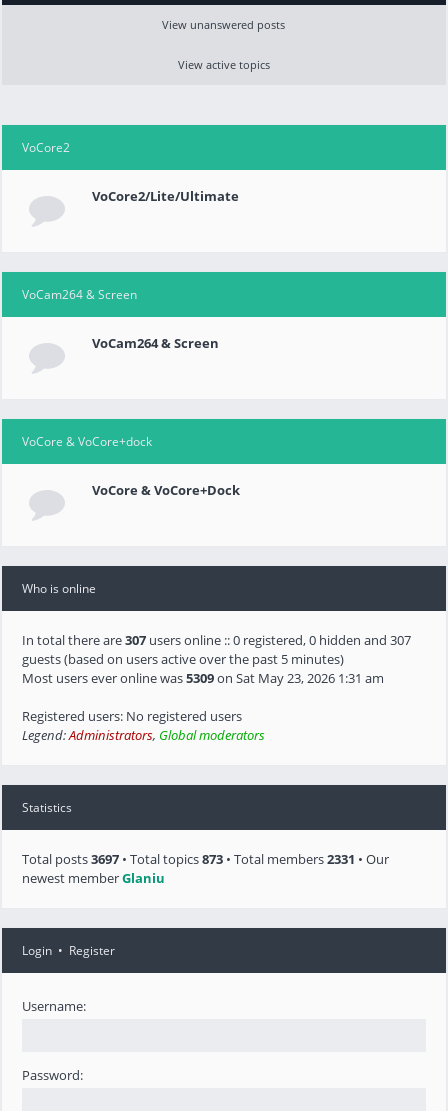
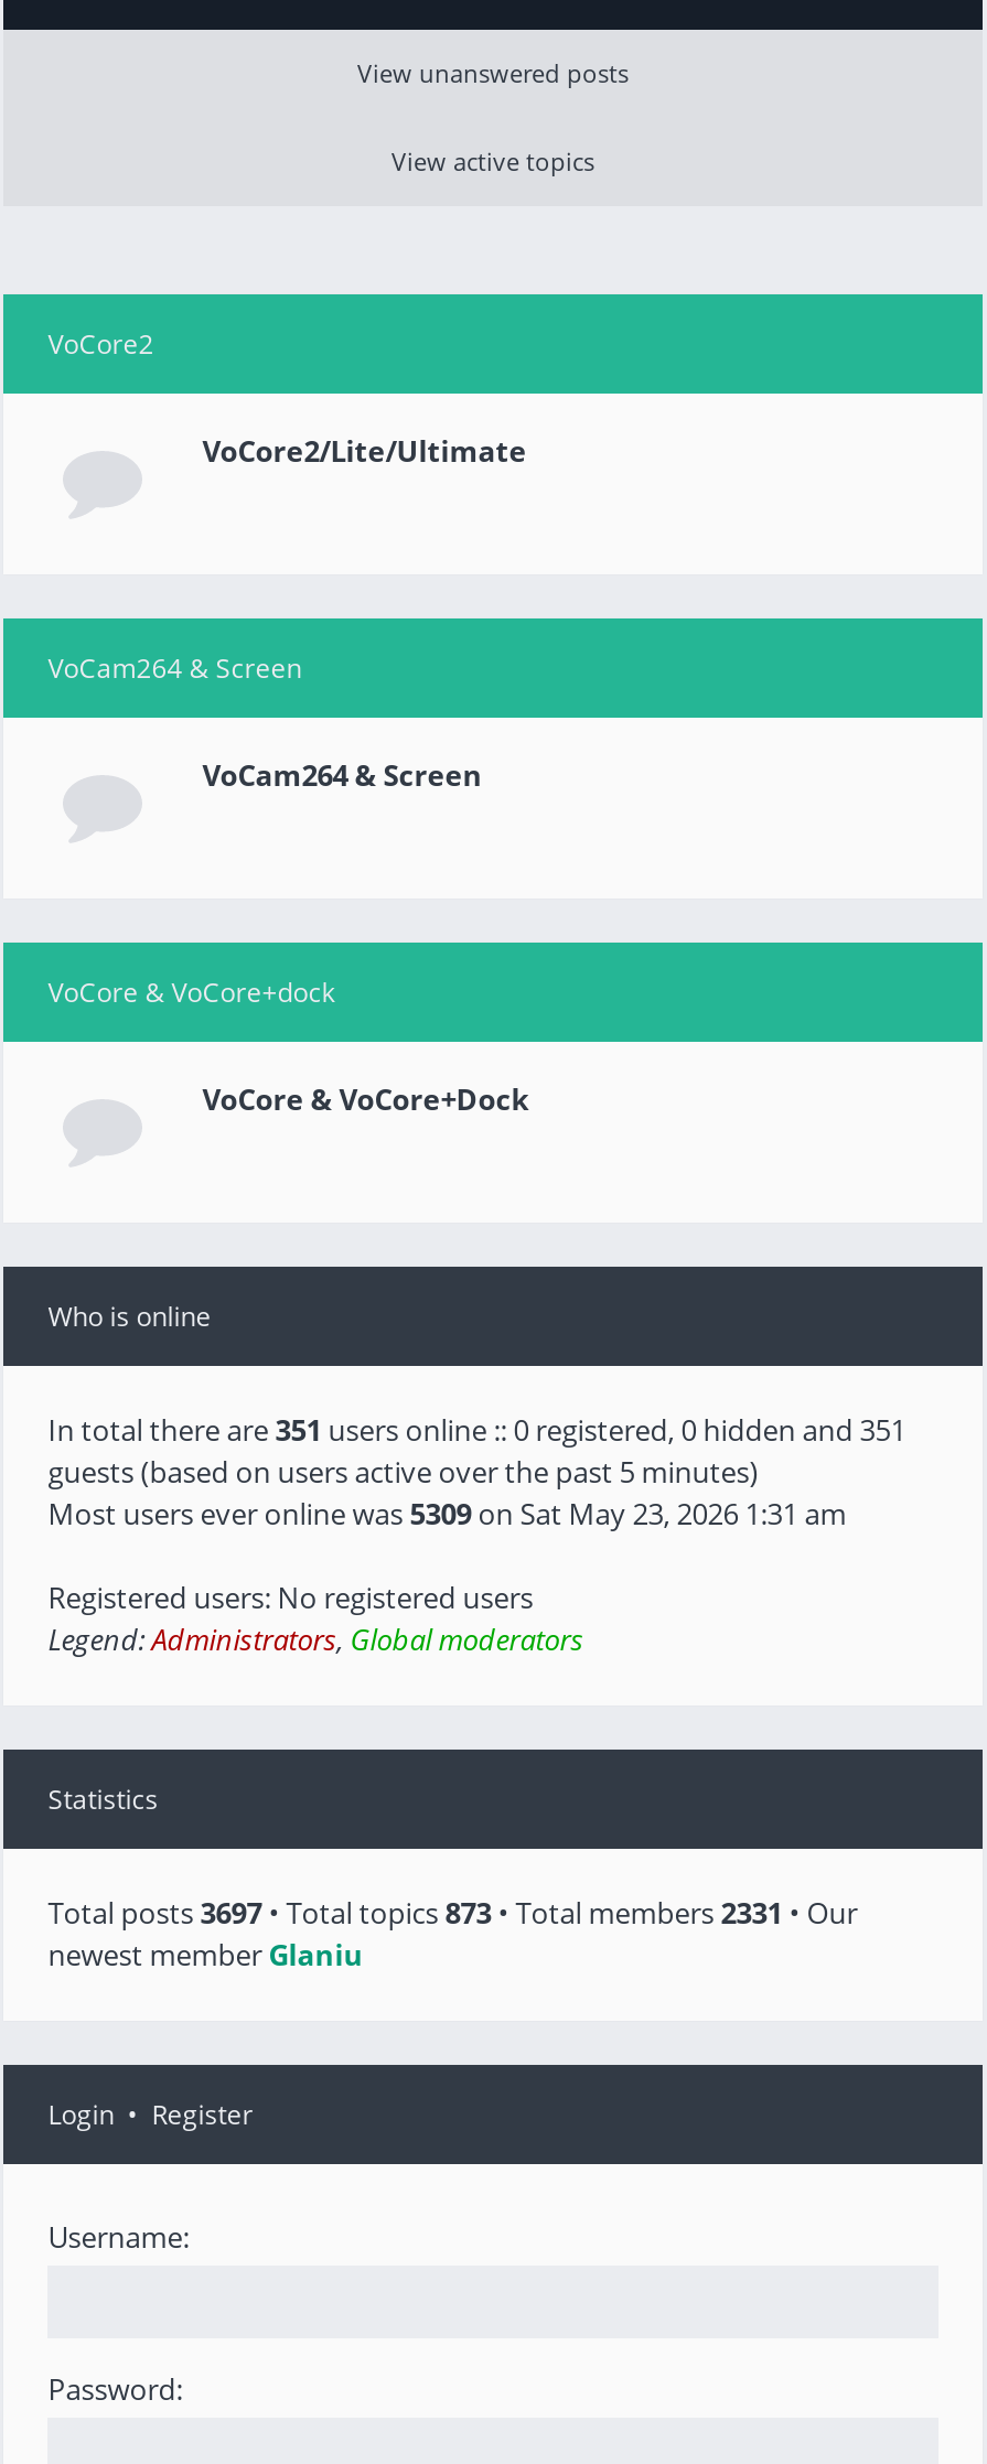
[22,631,411,649] In total there are 307 users online :: 0 registered, 0 hidden and 307 -> [48,1410,906,1450] In total there are 351 users online :: 0 registered, 0 hidden and 351

